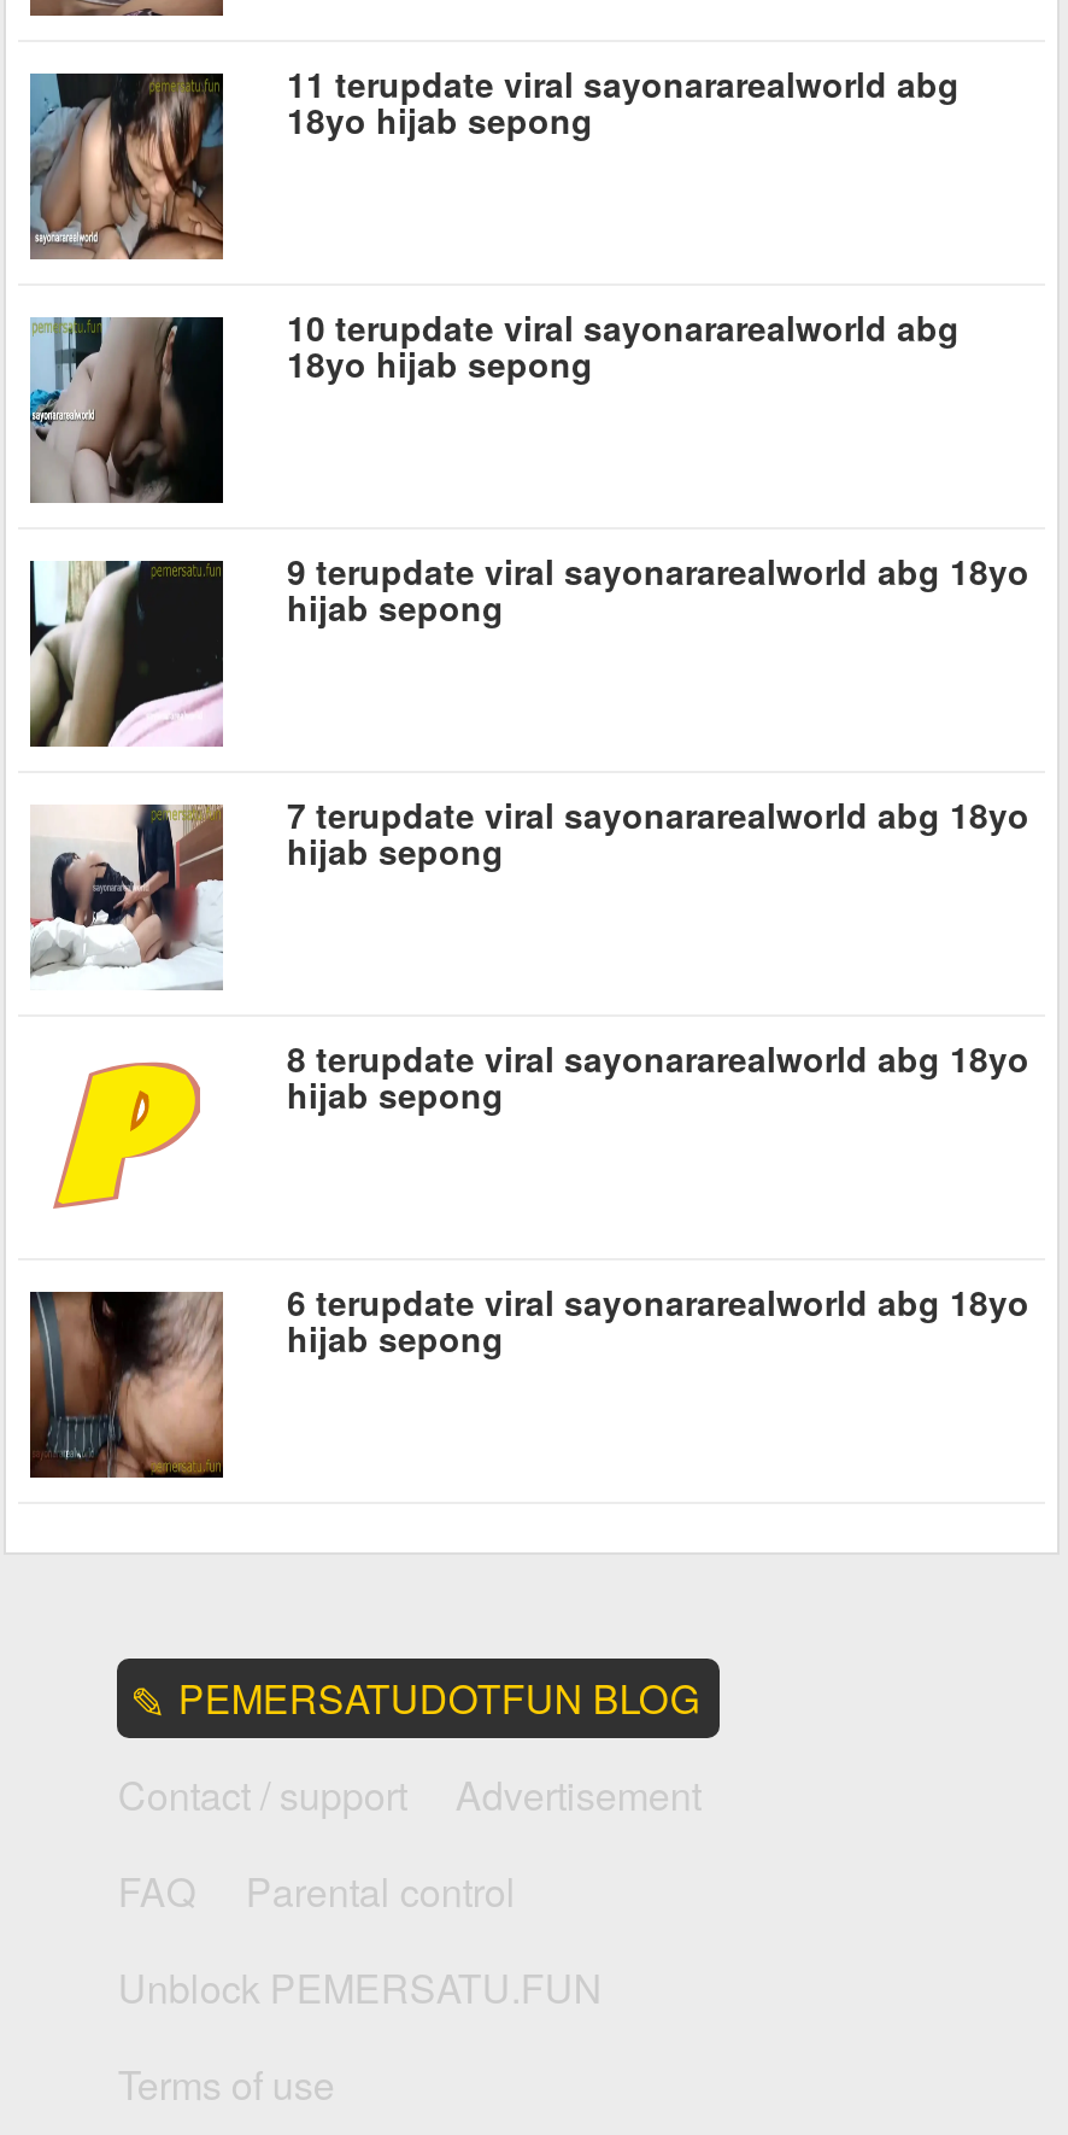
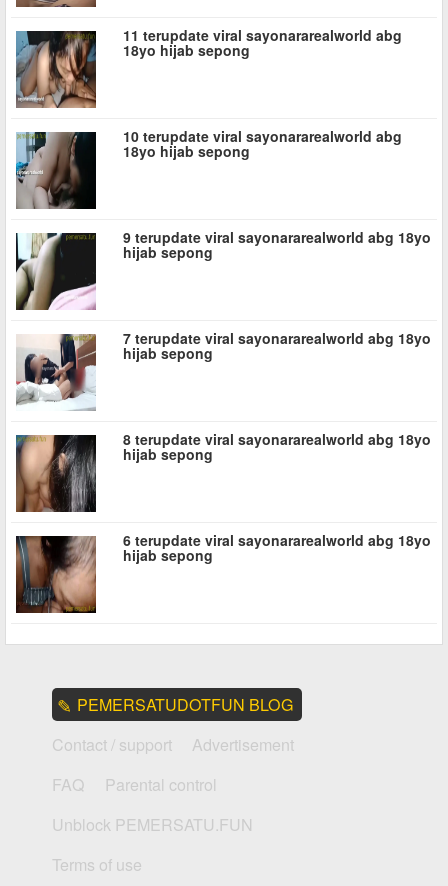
[30,1049,223,1235] [image] -> [15,434,97,513] [image]

